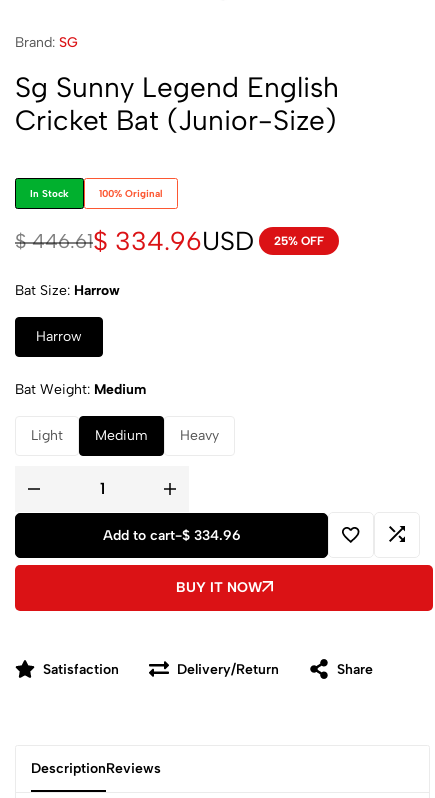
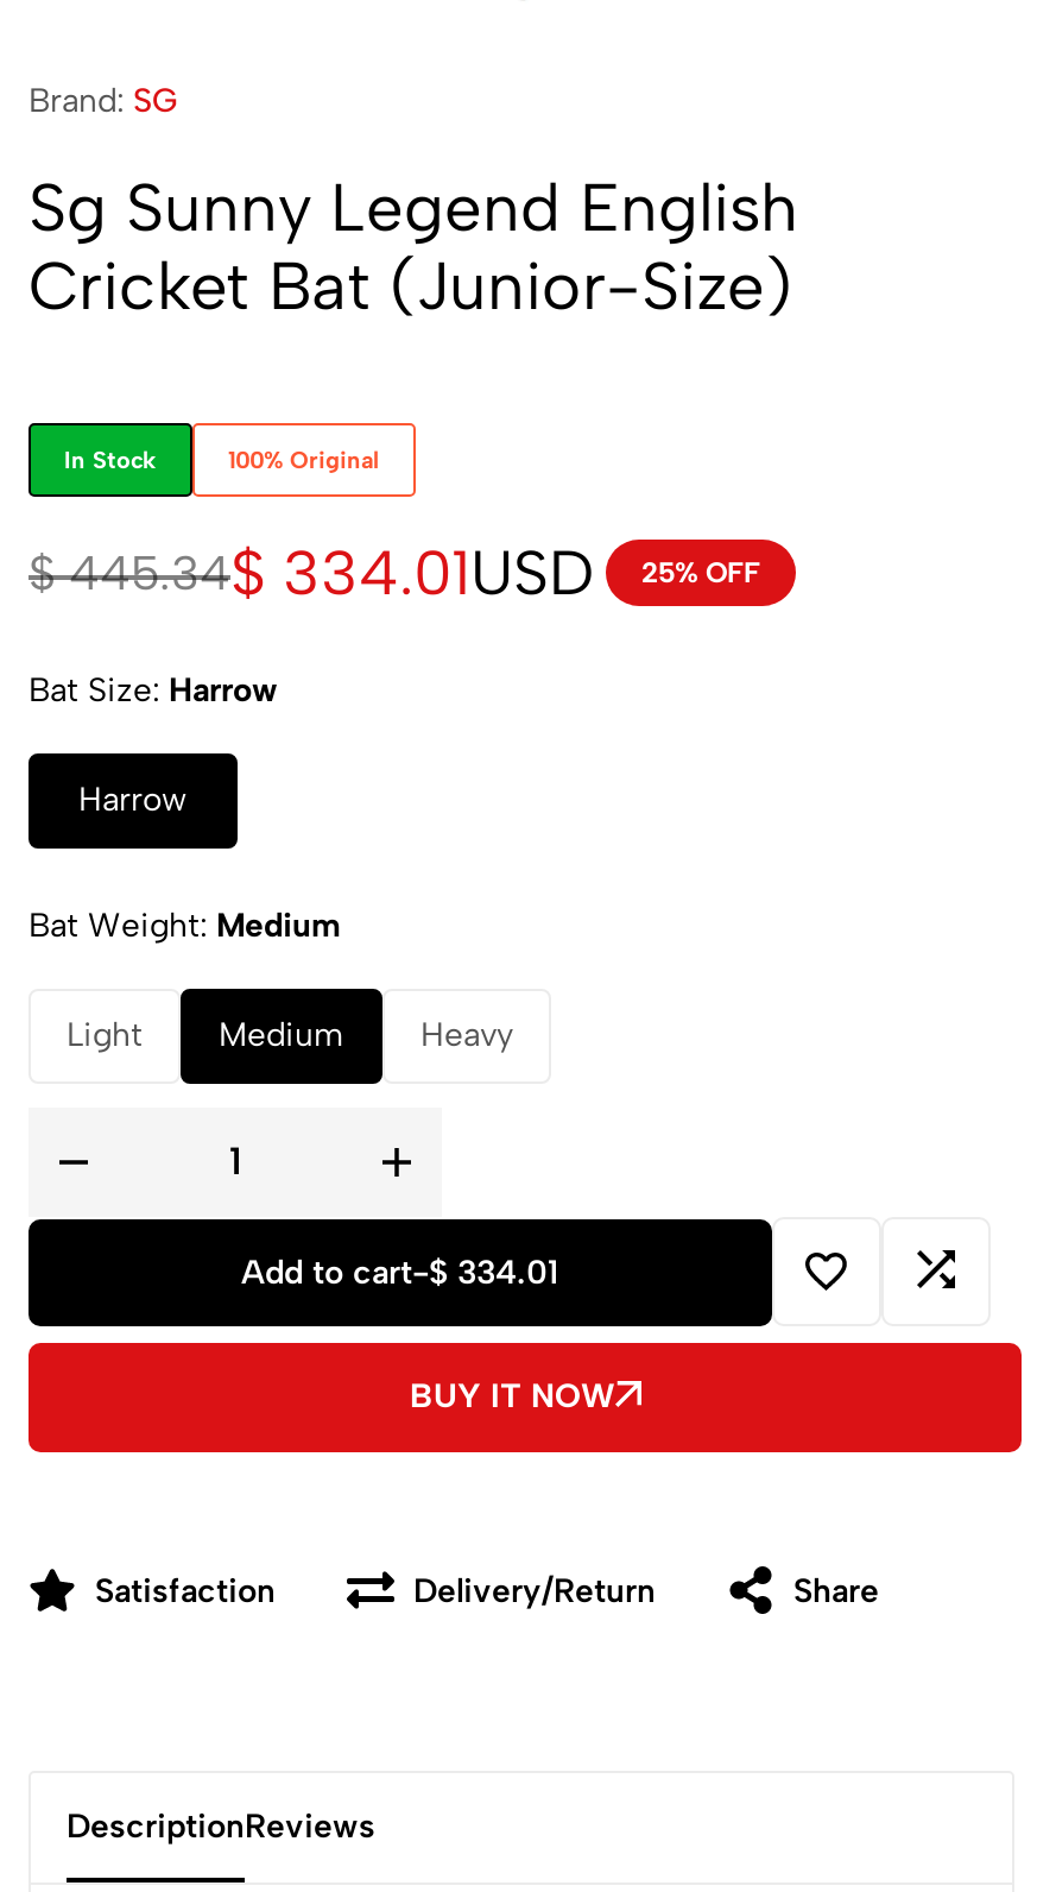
[15,224,324,256] $446.61$334.96 USD 25% OFF -> [29,534,760,610] $445.34$334.01 USD 25% OFF
[102,526,240,543] Add to cart-$ 334.96 -> [241,1251,559,1292] Add to cart-$ 334.01

